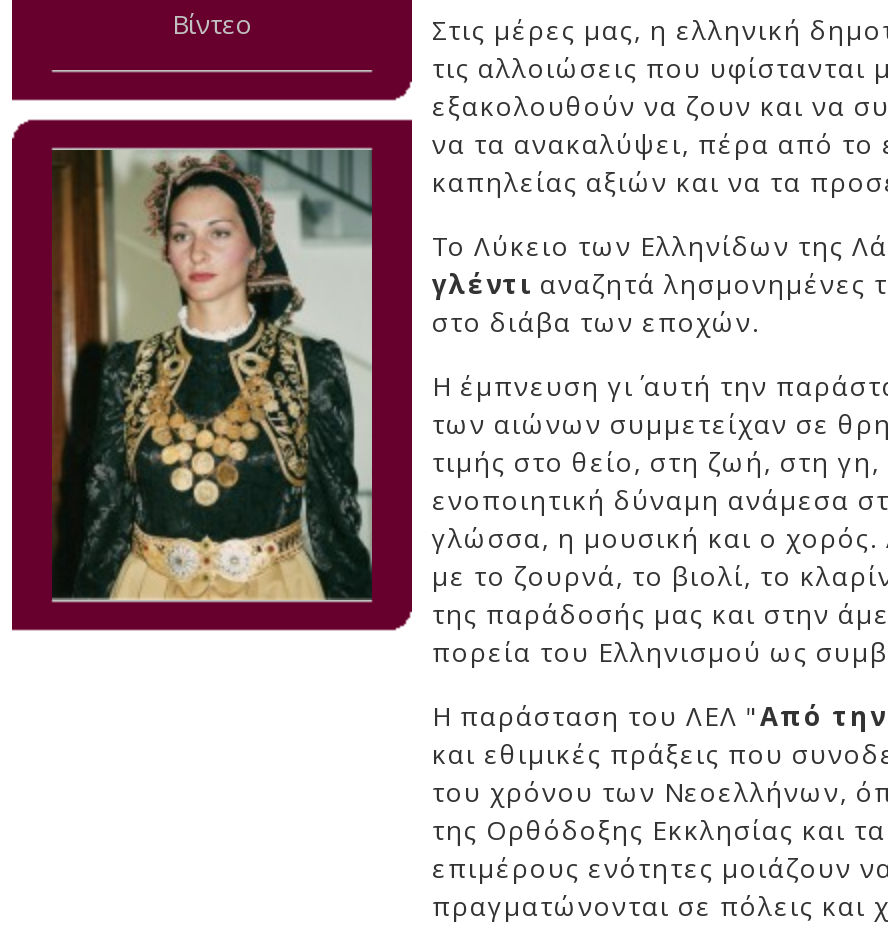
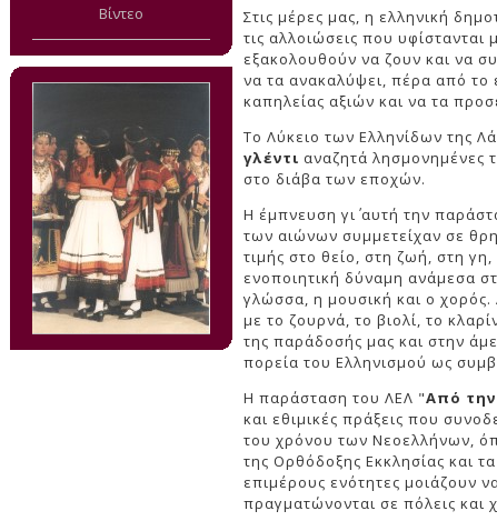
[50,148,374,602] [image] -> [31,82,211,334] [image]

